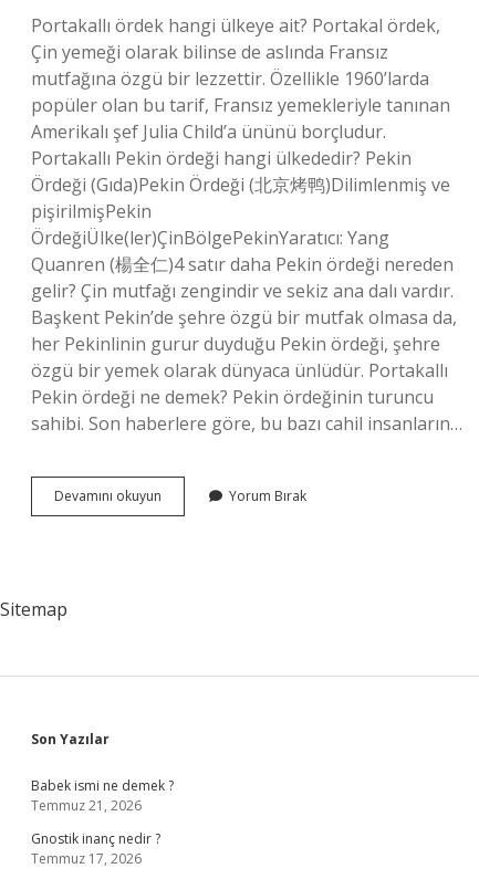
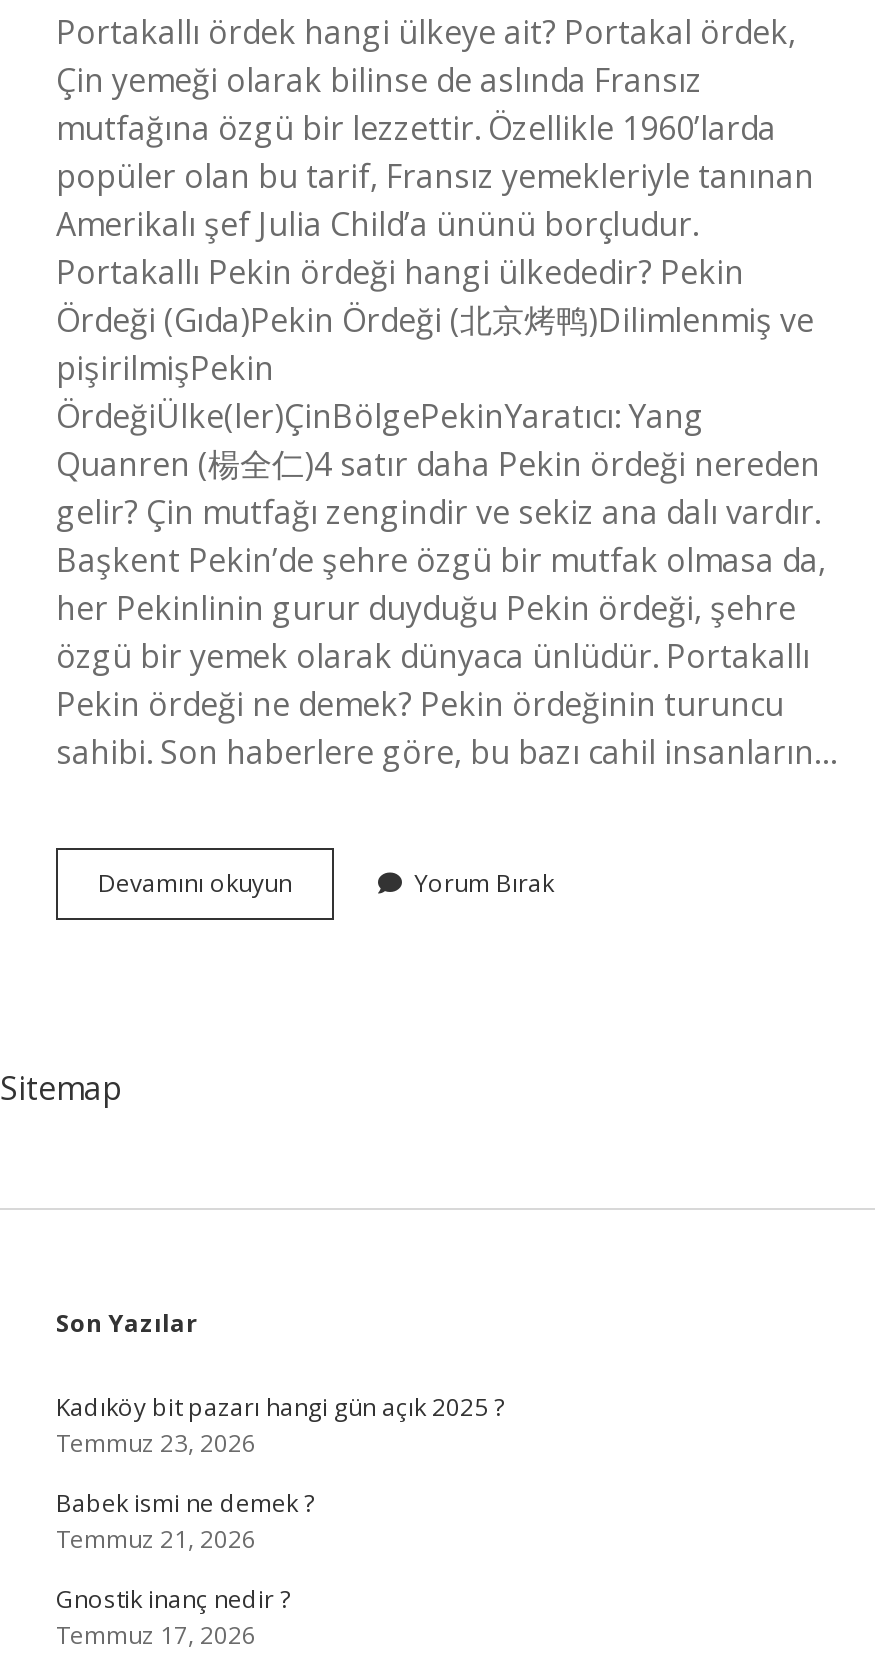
none -> [56,1390,504,1460] Kadıköy bit pazarı hangi gün açık 2025 ? | Temmuz 23, 2026

